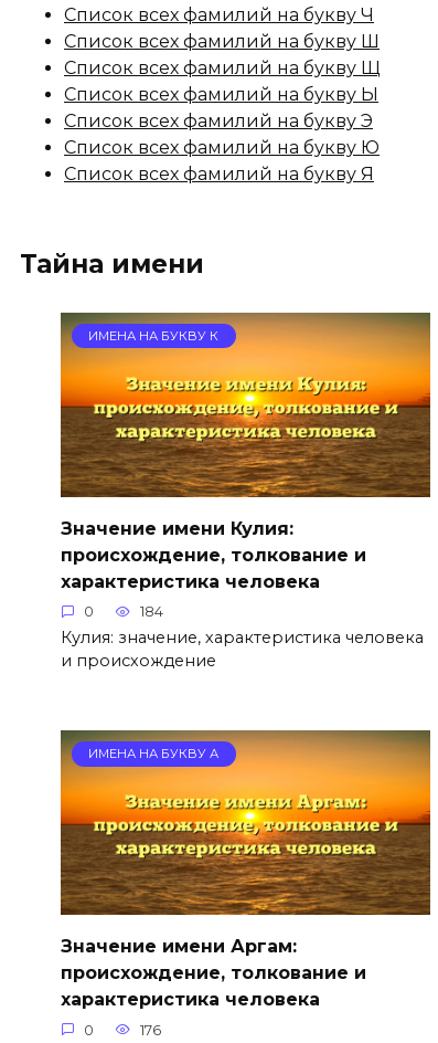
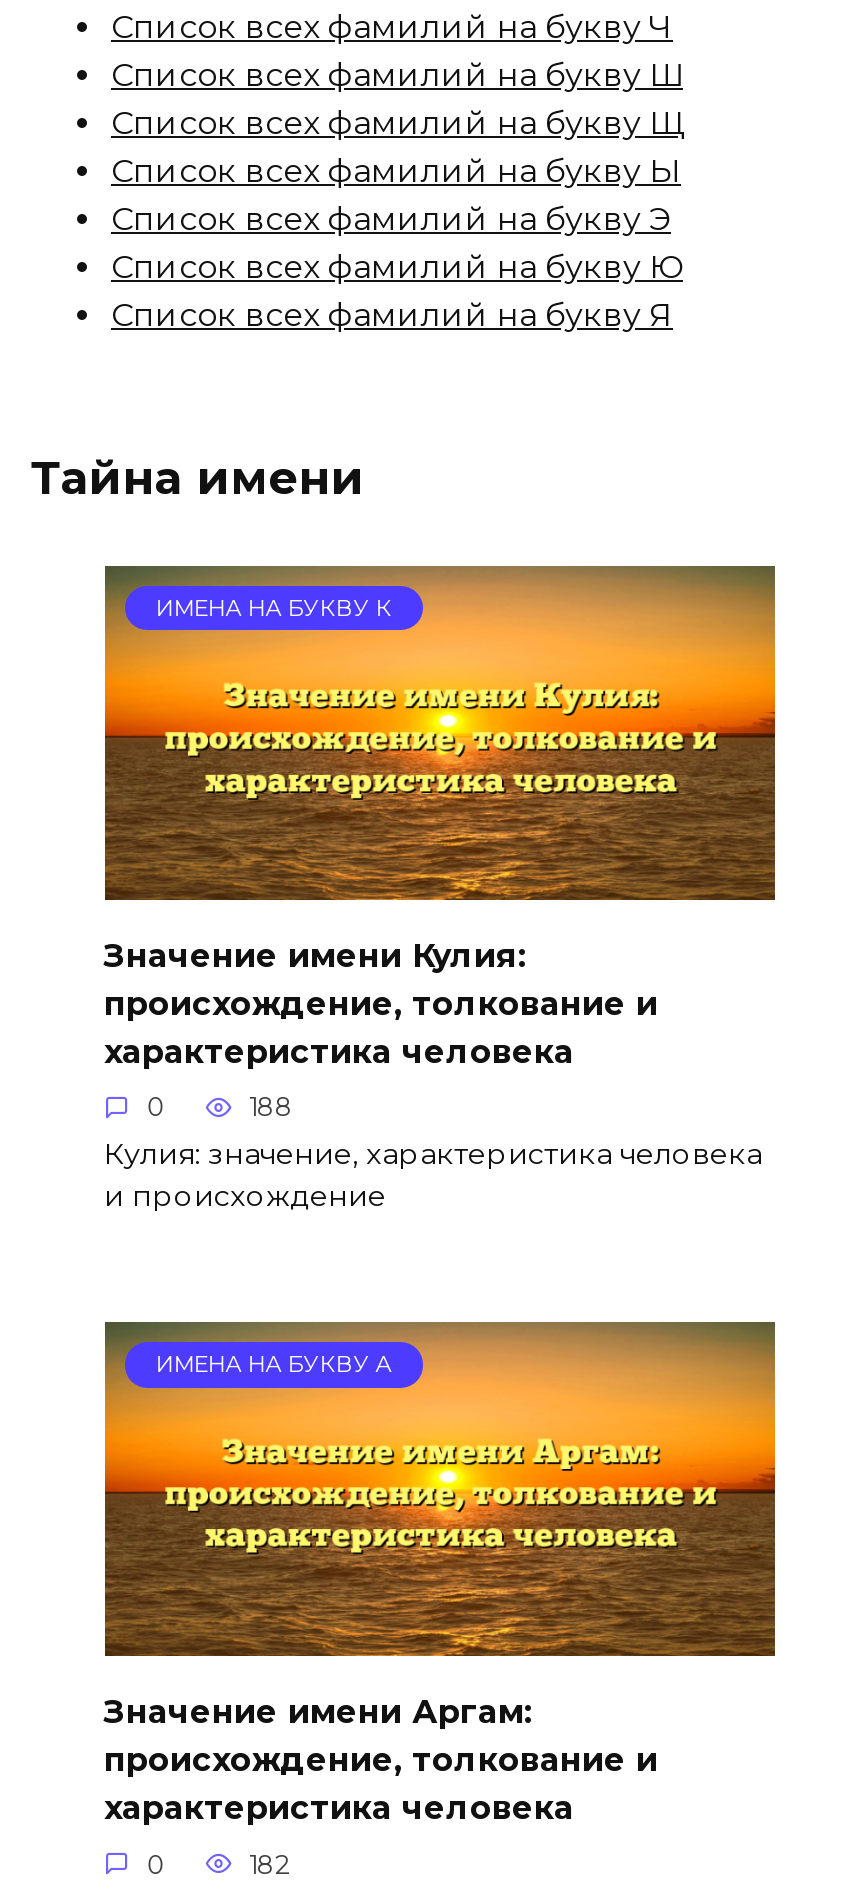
[140,604,163,620] 184 -> [249,1093,293,1123] 188
[140,1022,161,1038] 176 -> [249,1849,289,1879] 182

